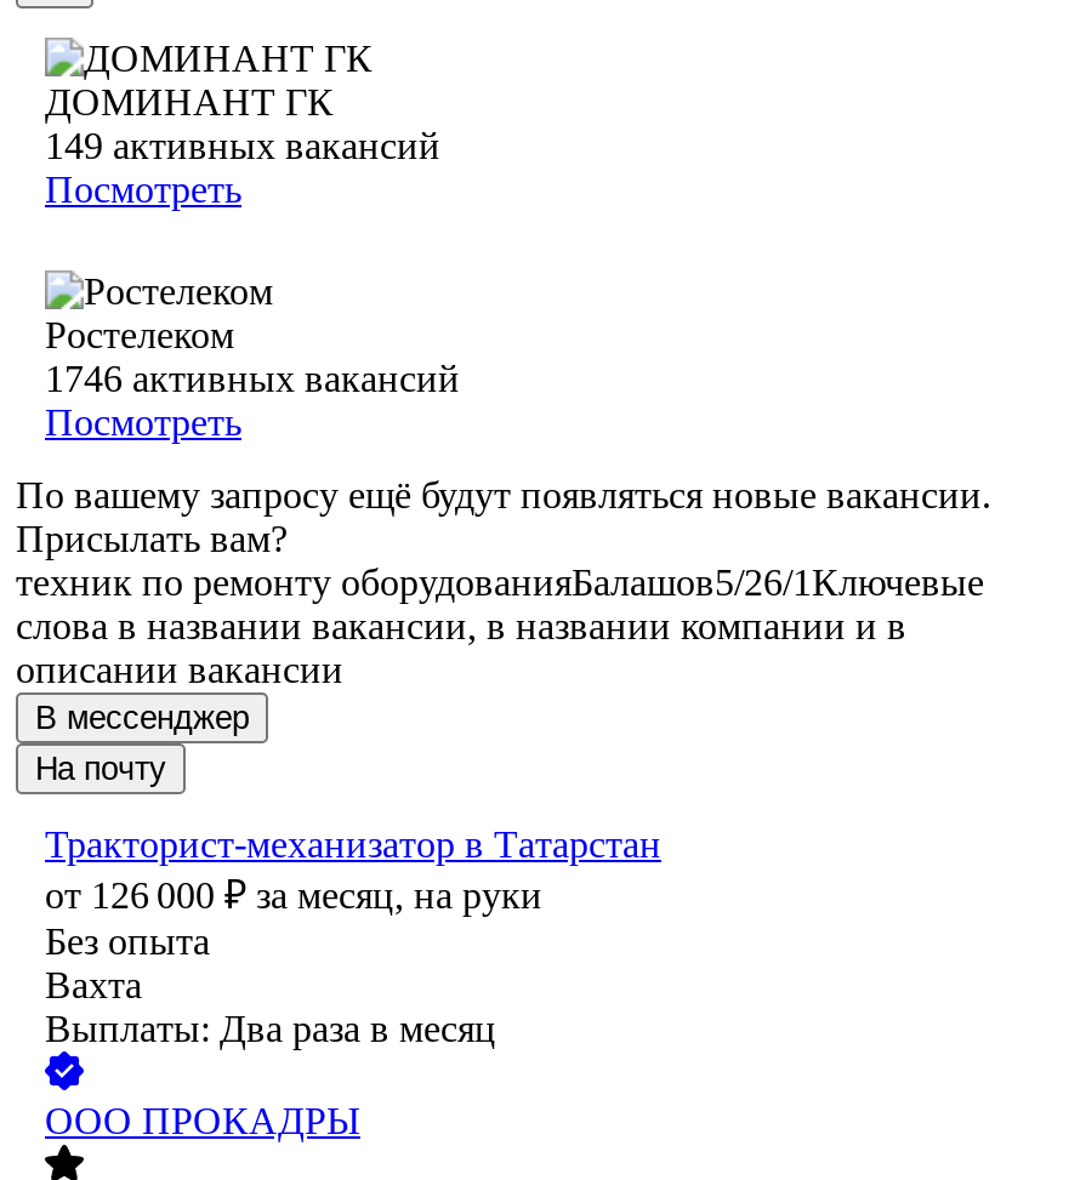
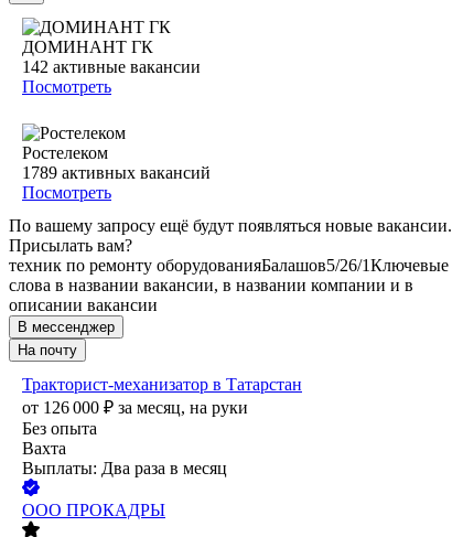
[45,126,440,167] 149 активных вакансий -> [22,58,201,76] 142 активные вакансии
[45,358,460,400] 1746 активных вакансий -> [22,164,211,182] 1789 активных вакансий

